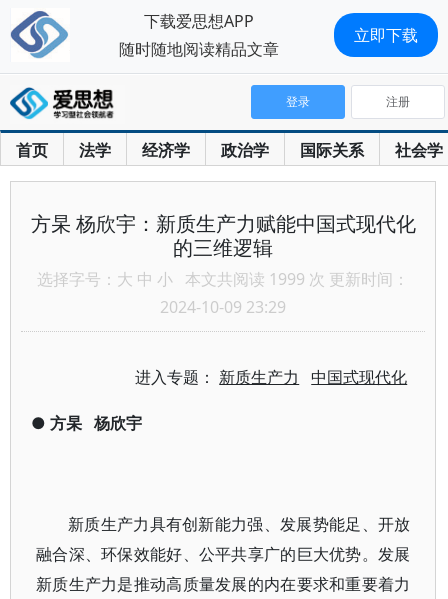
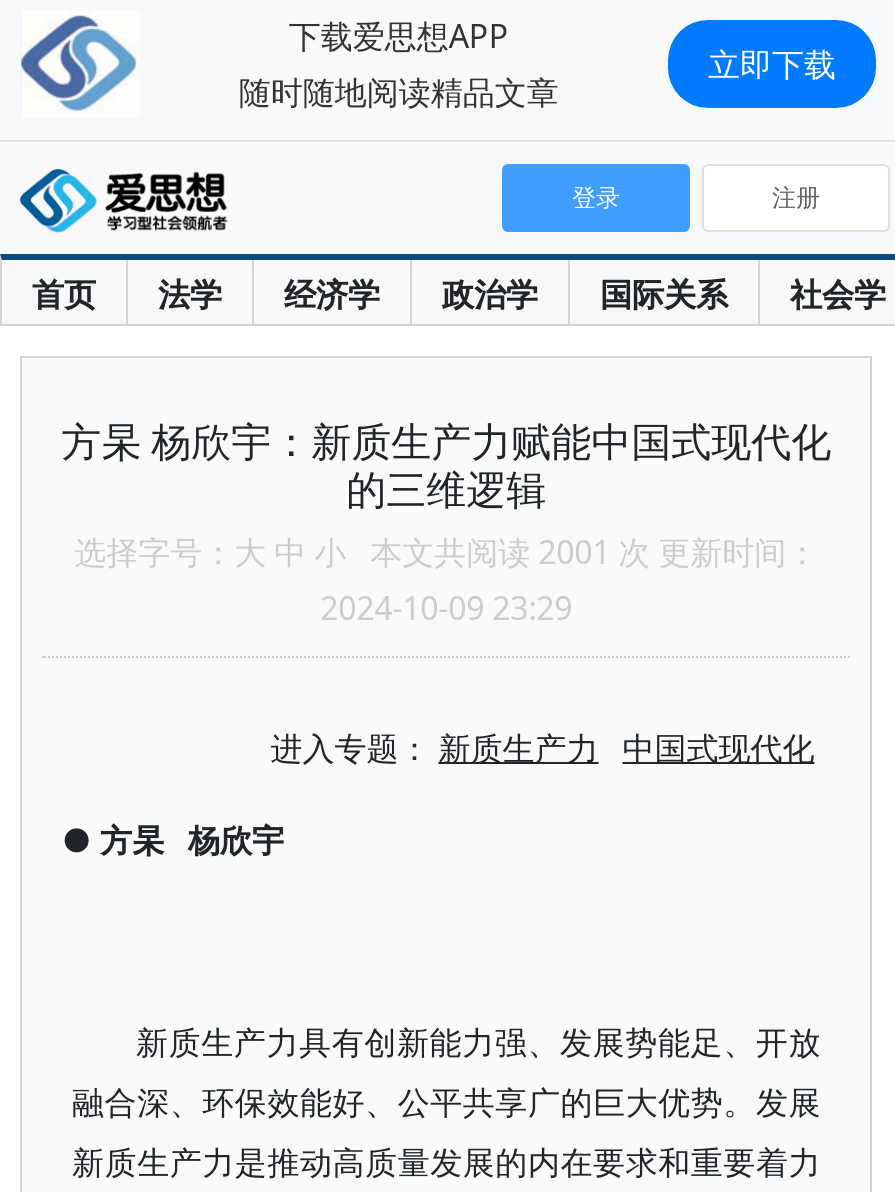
[37,268,409,290] 选择字号：大 中 小本文共阅读 1999 次 更新时间： -> [74,530,818,574] 选择字号：大 中 小本文共阅读 2001 次 更新时间：

